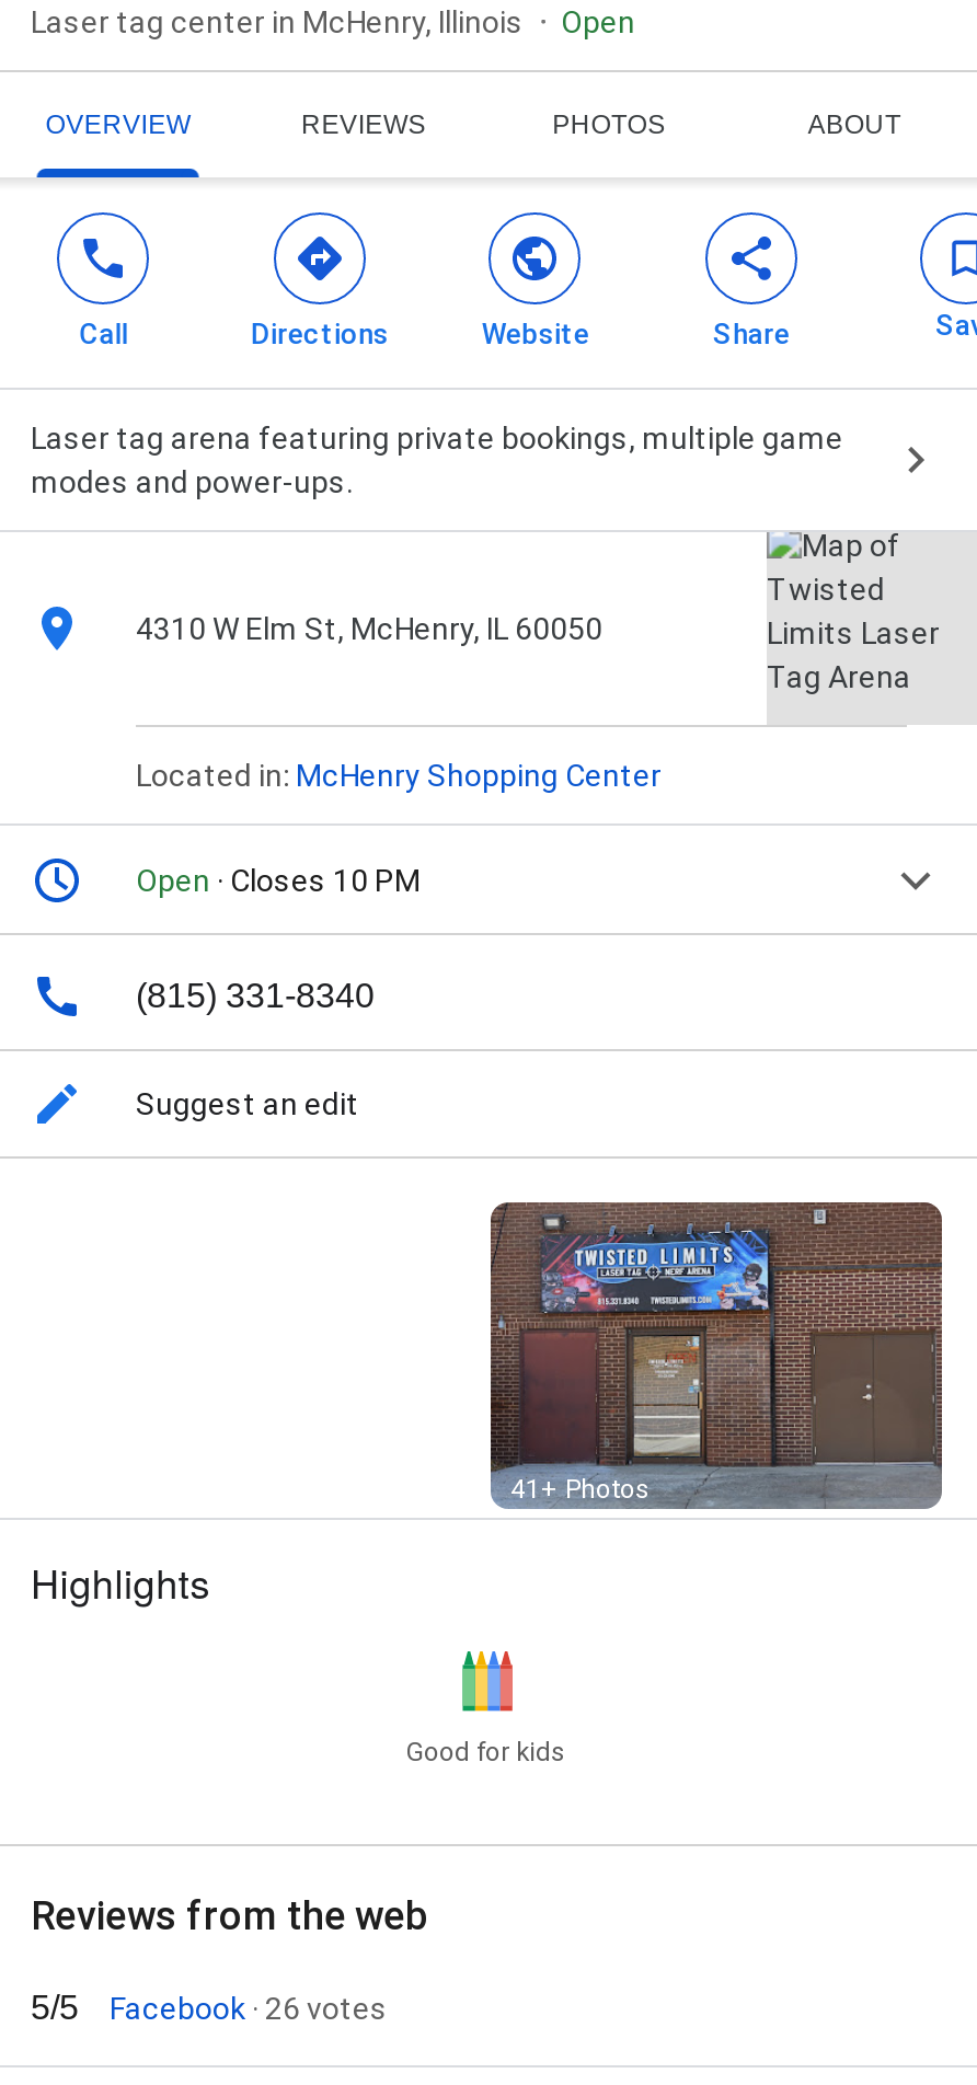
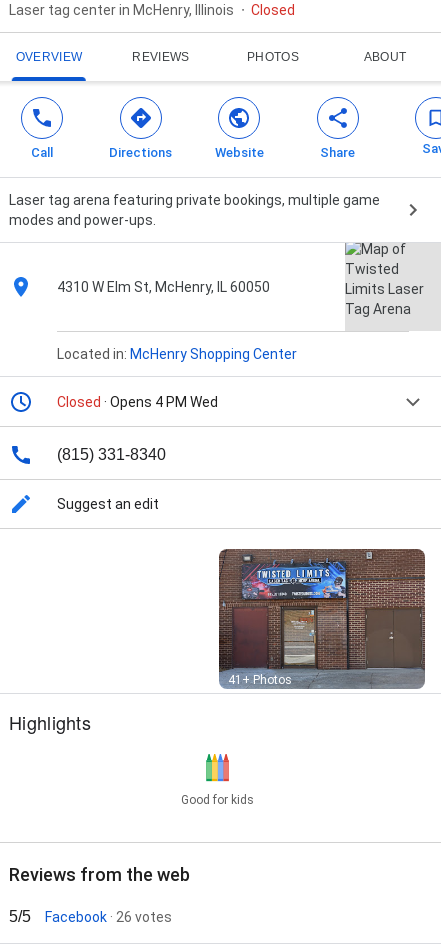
[561,5,635,40] Open -> [251,2,295,18] Closed
[136,863,421,898] Open · Closes 10 PM -> [57,394,218,410] Closed · Opens 4 PM Wed

